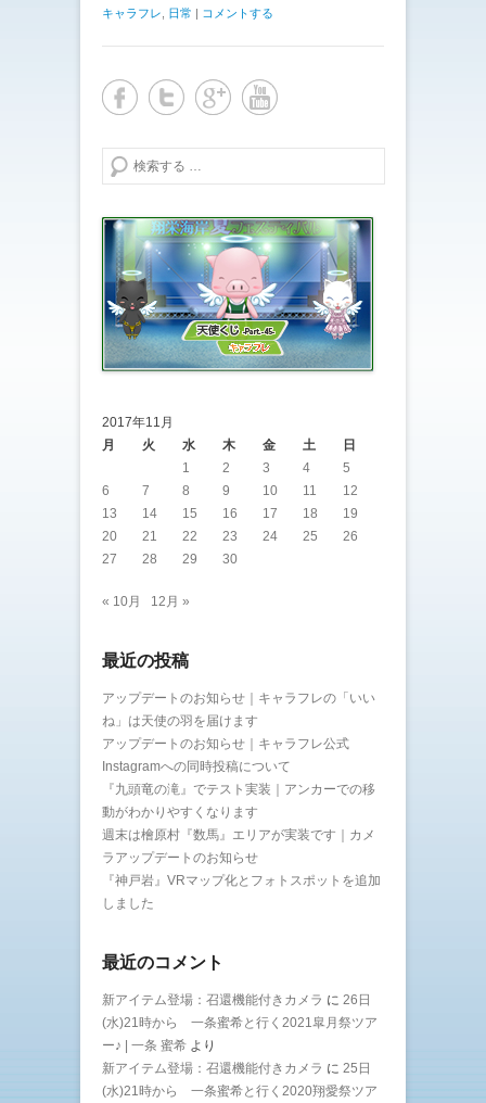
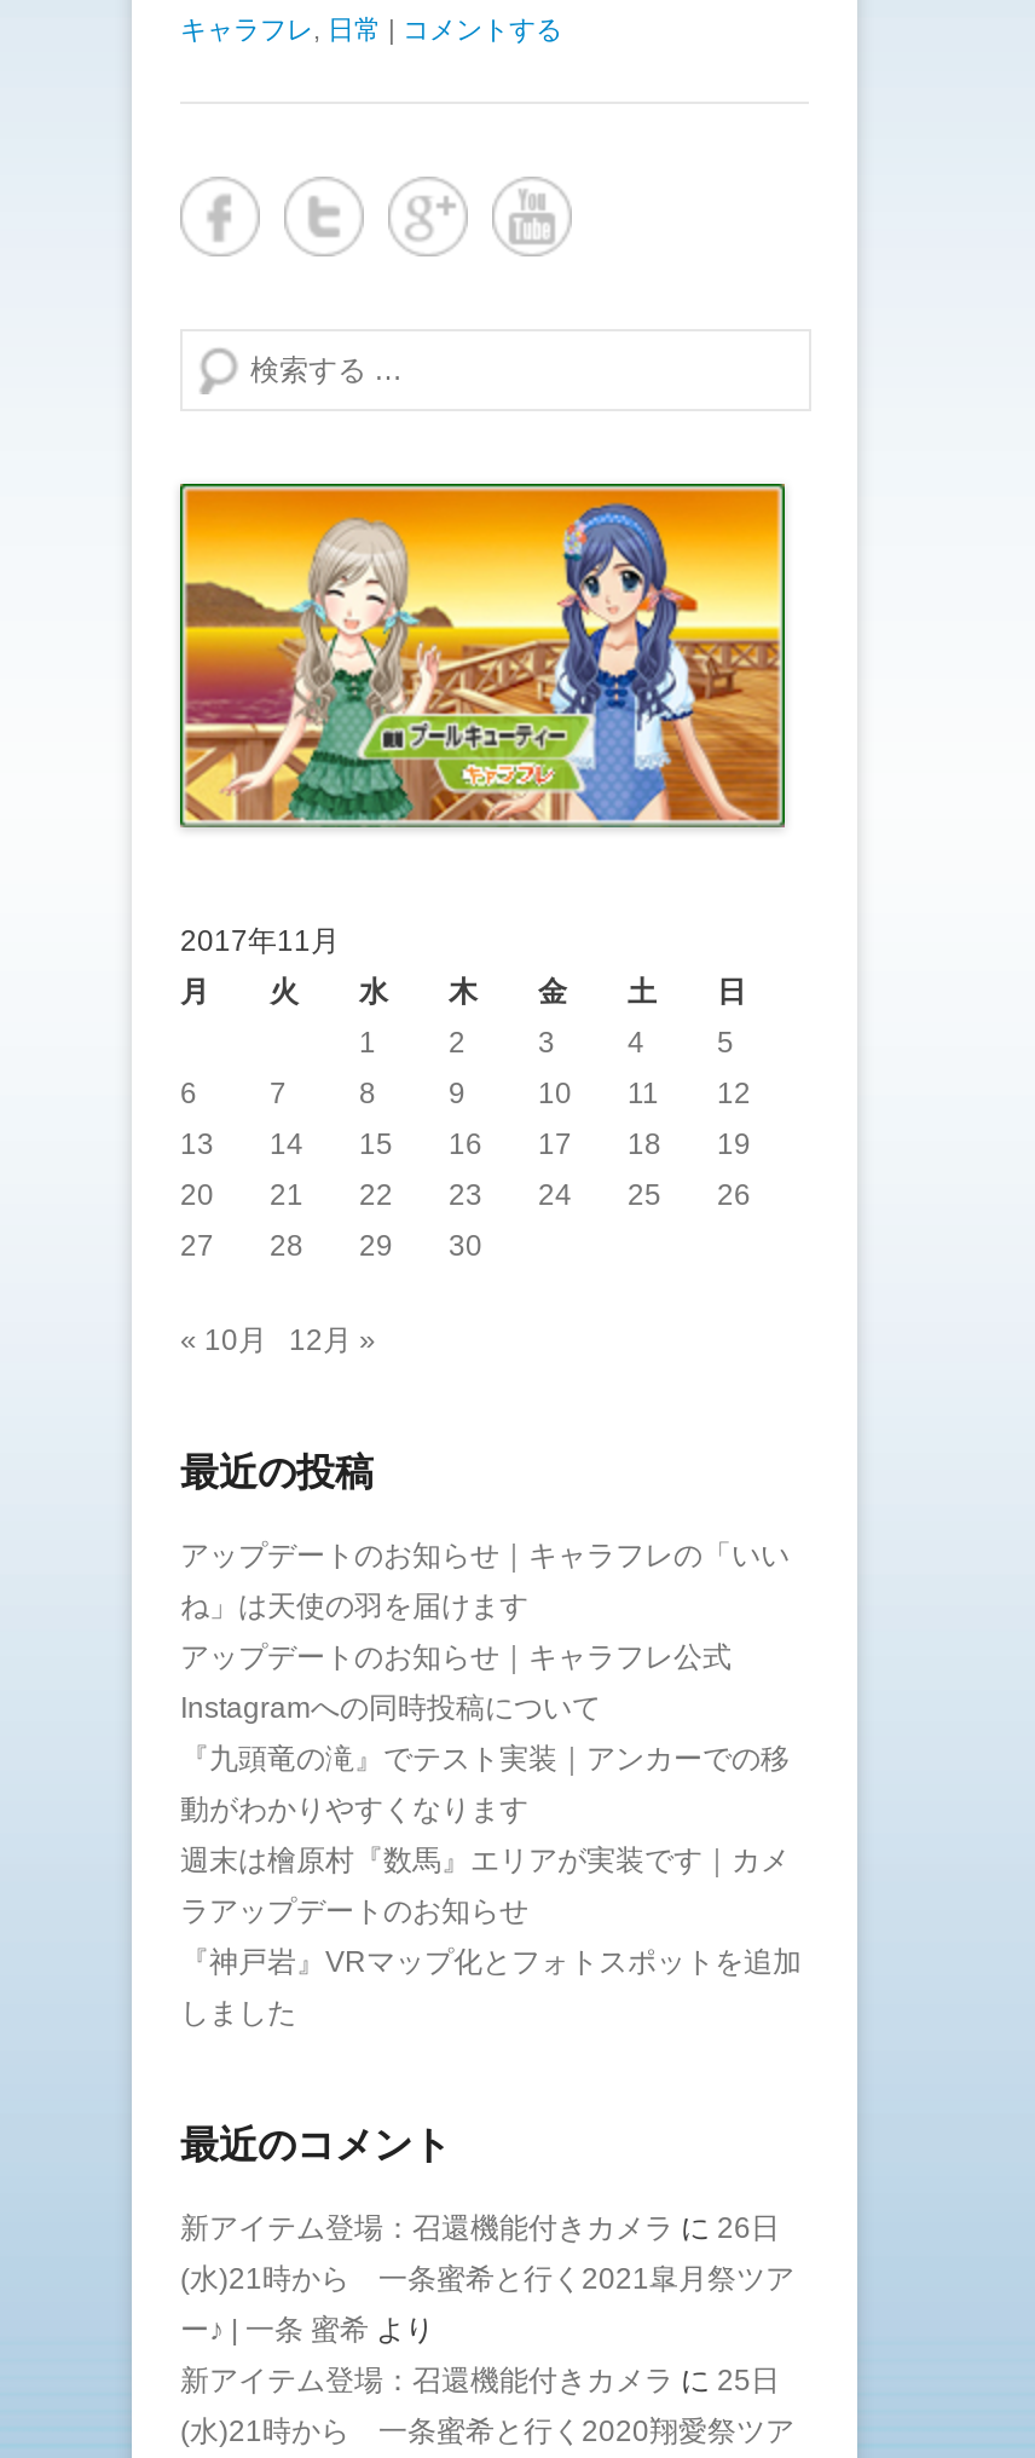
[103,218,372,369] [image] -> [183,486,782,823] [image]

